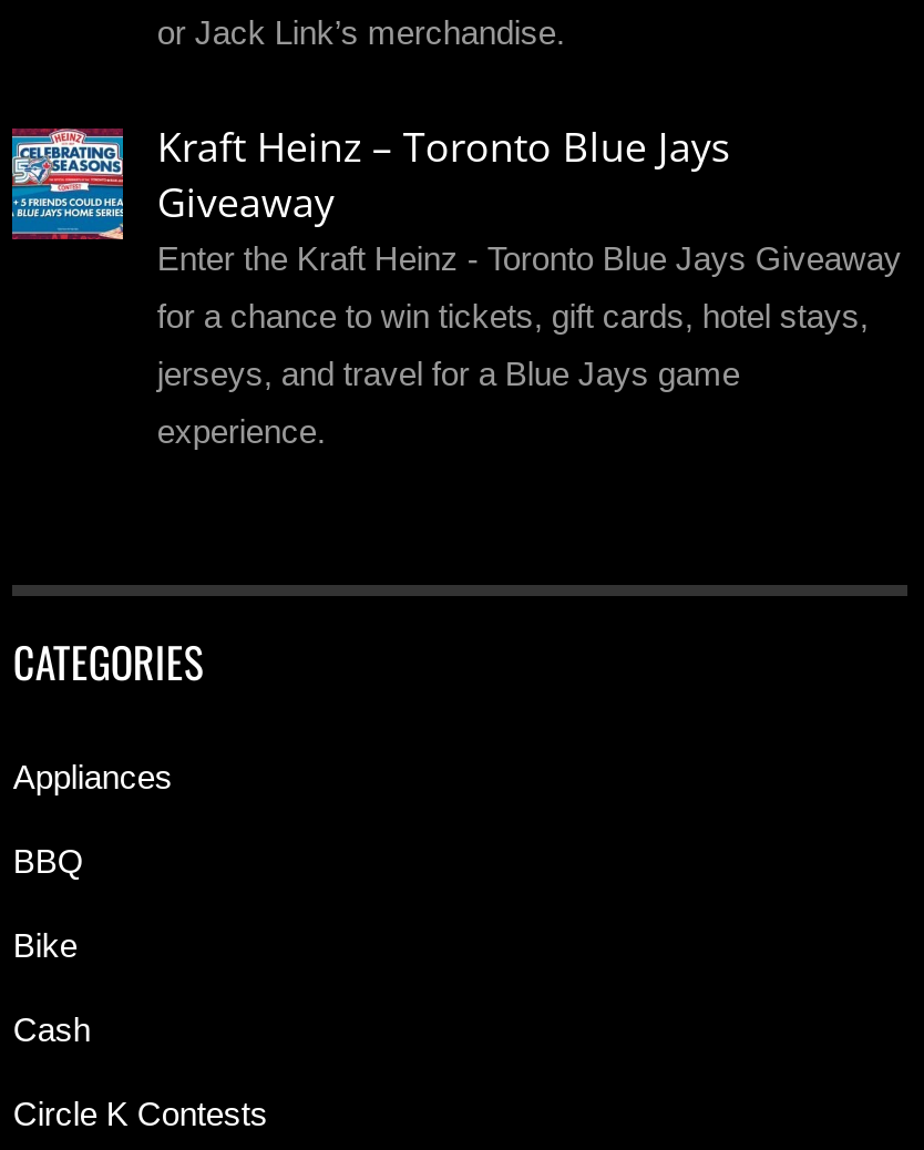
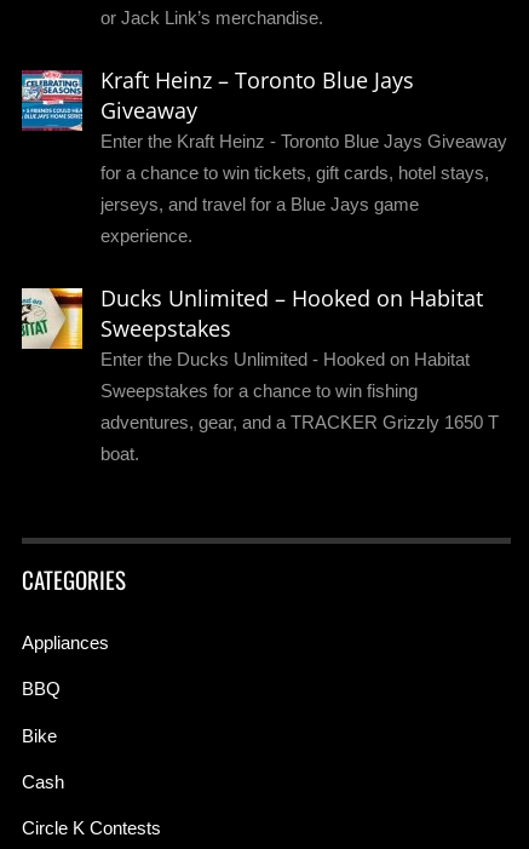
none -> [21,284,499,464] [image] | Ducks Unlimited – Hooked on Habitat | Sweepstakes | Enter the Ducks Unlimited - Hooked on Habitat | Sweepstakes for a chance to win fishing | adventures, gear, and a TRACKER Grizzly 1650 T | boat.

